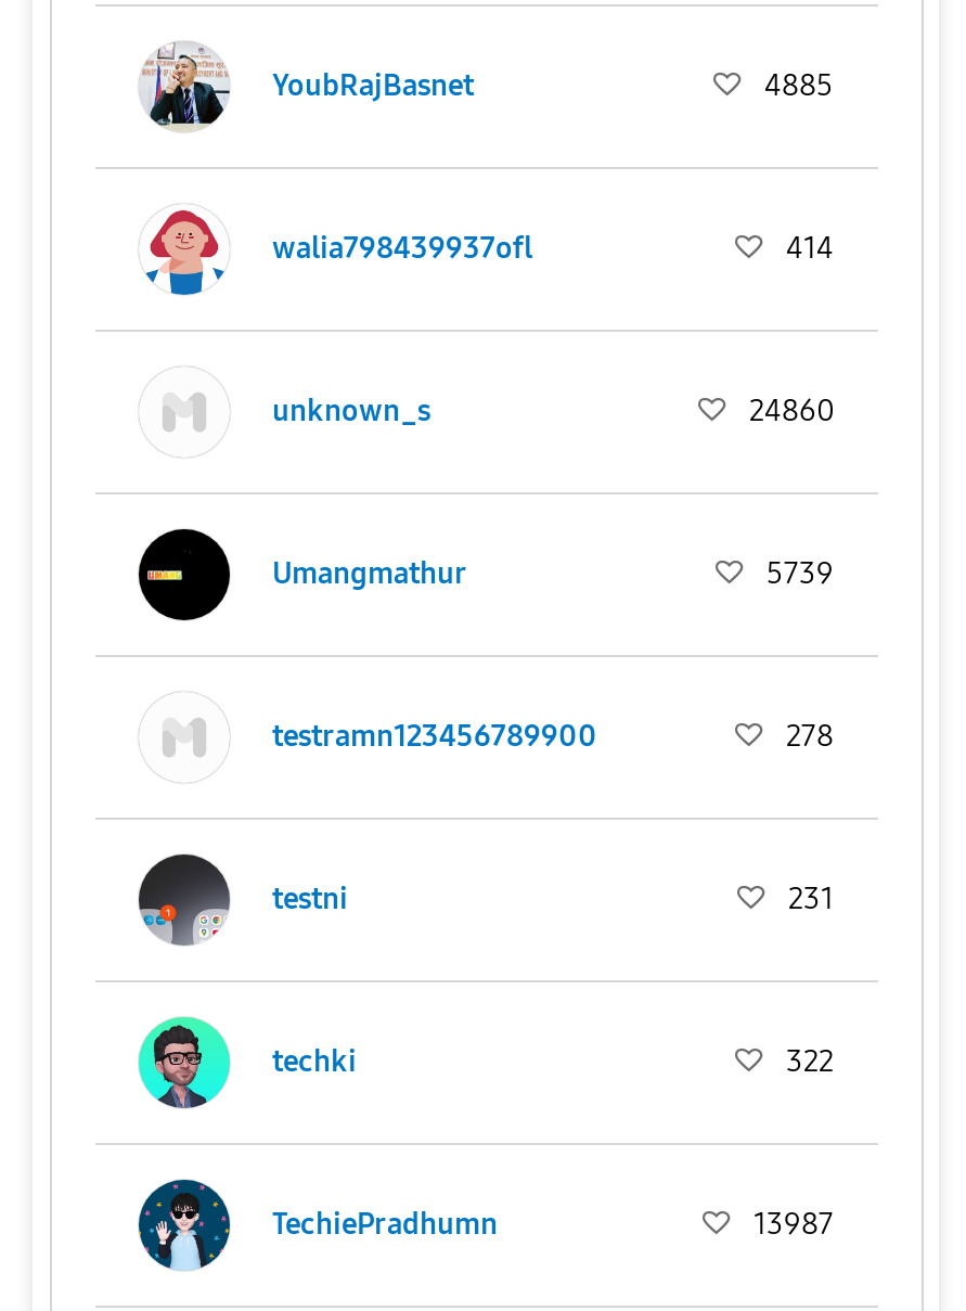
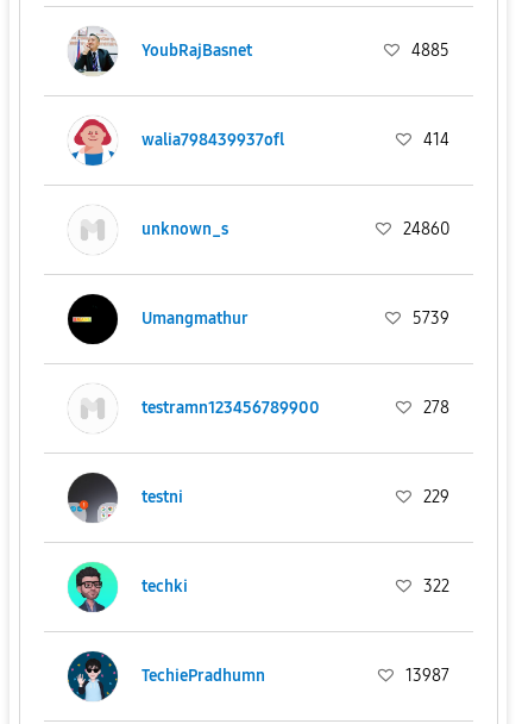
[788,881,834,917] 231 -> [423,487,449,507] 229

